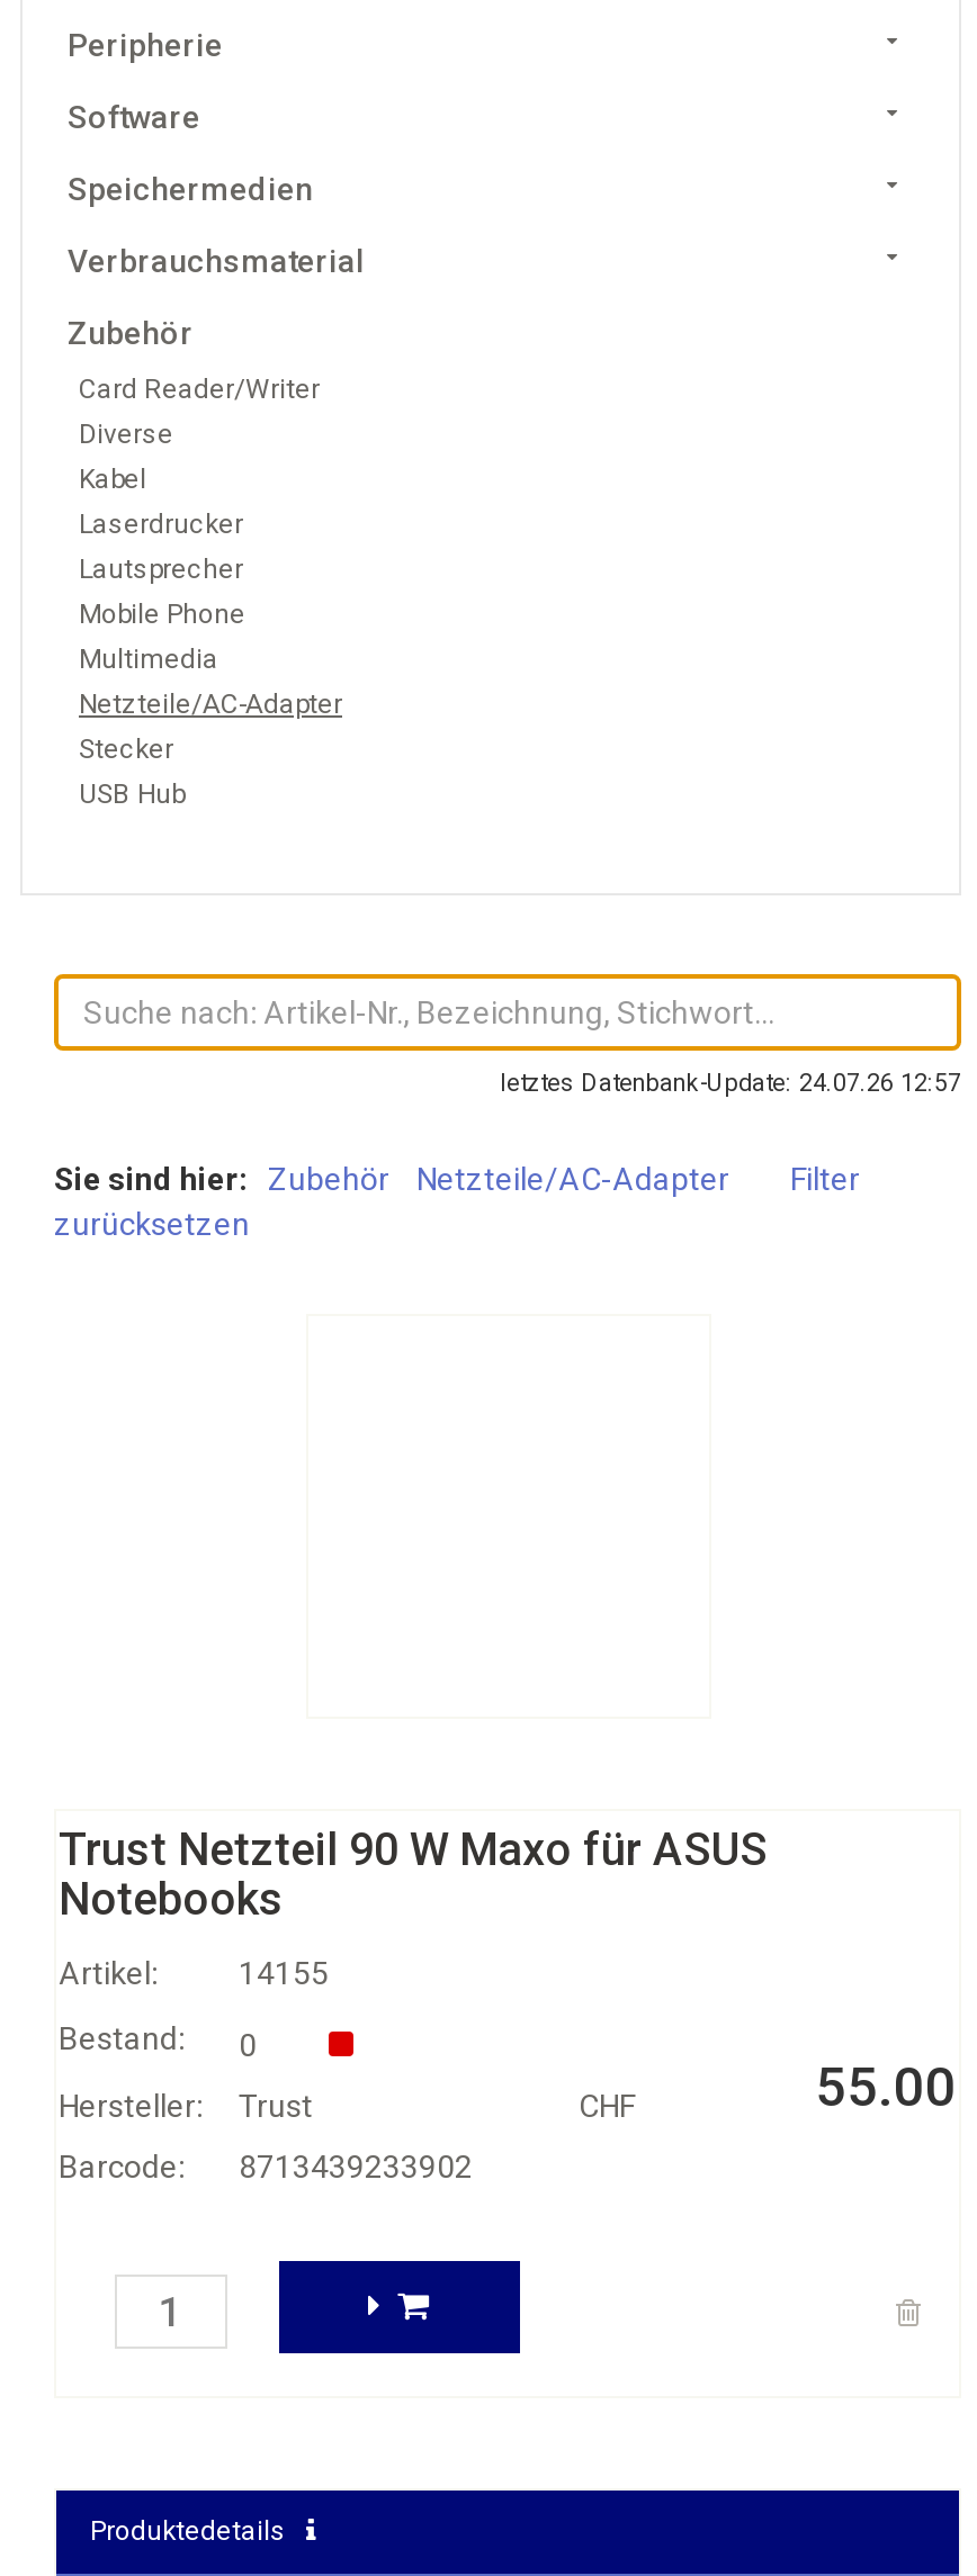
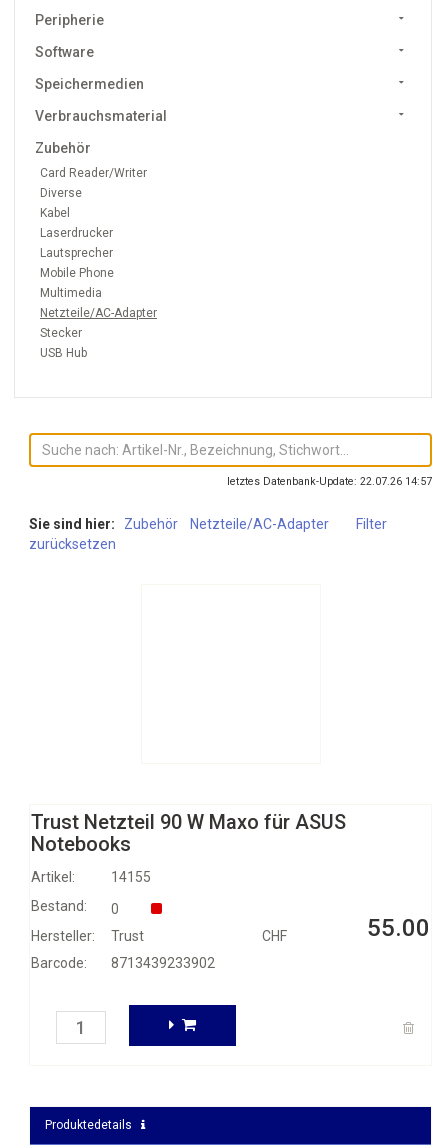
[500,1069,961,1098] letztes Datenbank-Update: 24.07.26 12:57 -> [227,475,432,488] letztes Datenbank-Update: 22.07.26 14:57

